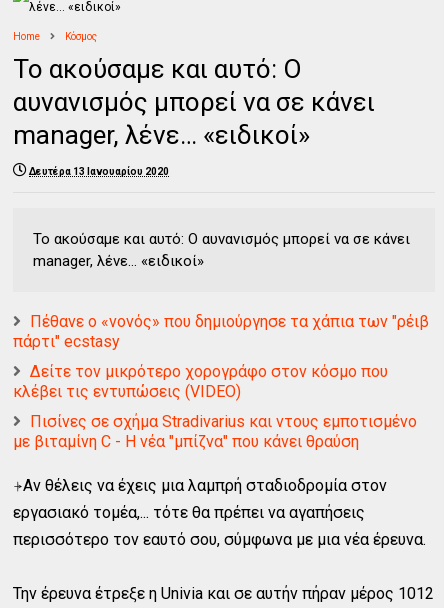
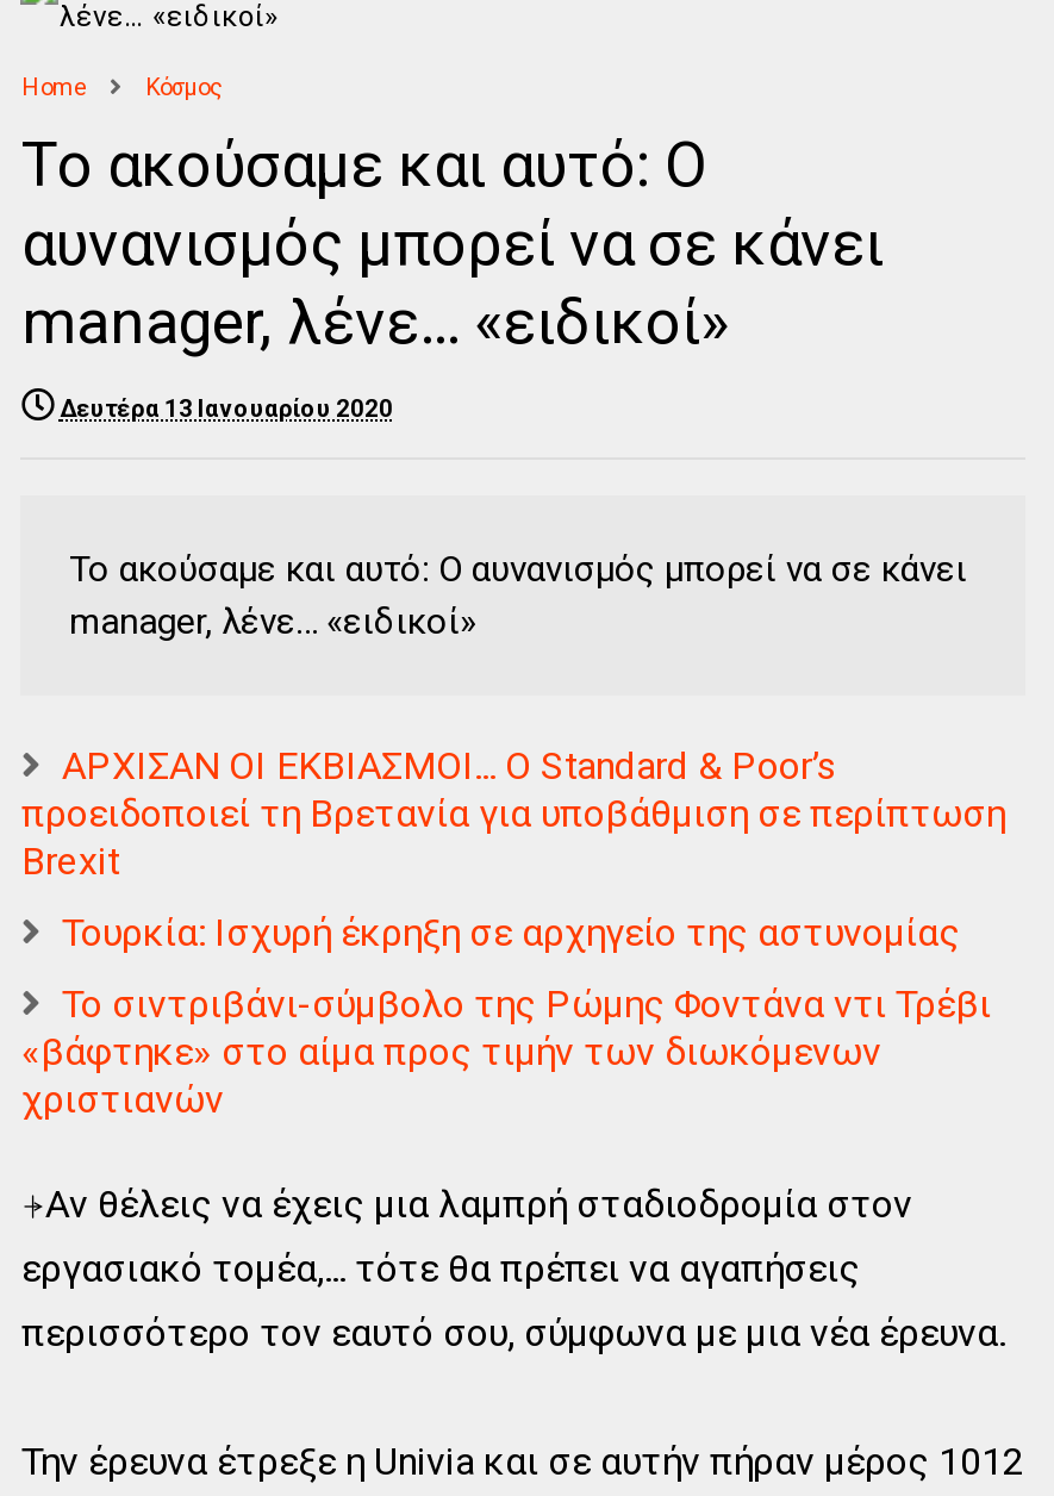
[13,312,429,351] Πέθανε ο «νονός» που δημιούργησε τα χάπια των "ρέιβ | πάρτι" ecstasy -> [21,743,1005,884] ΑΡΧΙΣΑΝ ΟΙ ΕΚΒΙΑΣΜΟΙ... Ο Standard & Poor’s | προειδοποιεί τη Βρετανία για υποβάθμιση σε περίπτωση | Brexit
[13,362,388,401] Δείτε τον μικρότερο χορογράφο στον κόσμο που | κλέβει τις εντυπώσεις (VIDEO) -> [62,910,960,955] Τουρκία: Ισχυρή έκρηξη σε αρχηγείο της αστυνομίας
[13,412,417,451] Πισίνες σε σχήμα Stradivarius και ντους εμποτισμένο | με βιταμίνη C - Η νέα "μπίζνα" που κάνει θραύση -> [21,981,991,1122] Το σιντριβάνι-σύμβολο της Ρώμης Φοντάνα ντι Τρέβι | «βάφτηκε» στο αίμα προς τιμήν των διωκόμενων | χριστιανών

